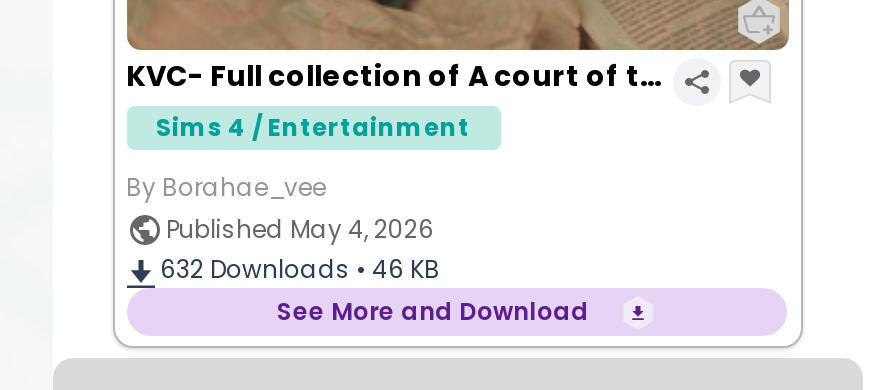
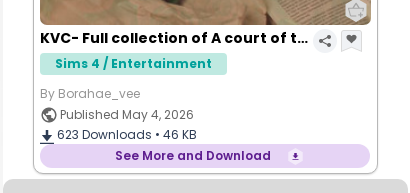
[160,252,440,286] 632 Downloads • 46 KB -> [56,126,196,143] 623 Downloads • 46 KB

